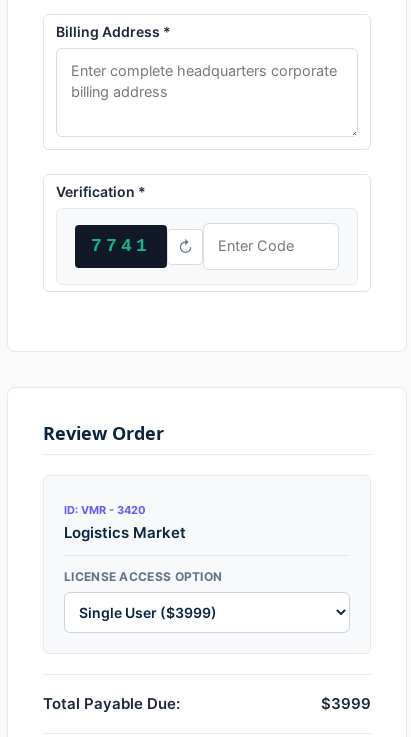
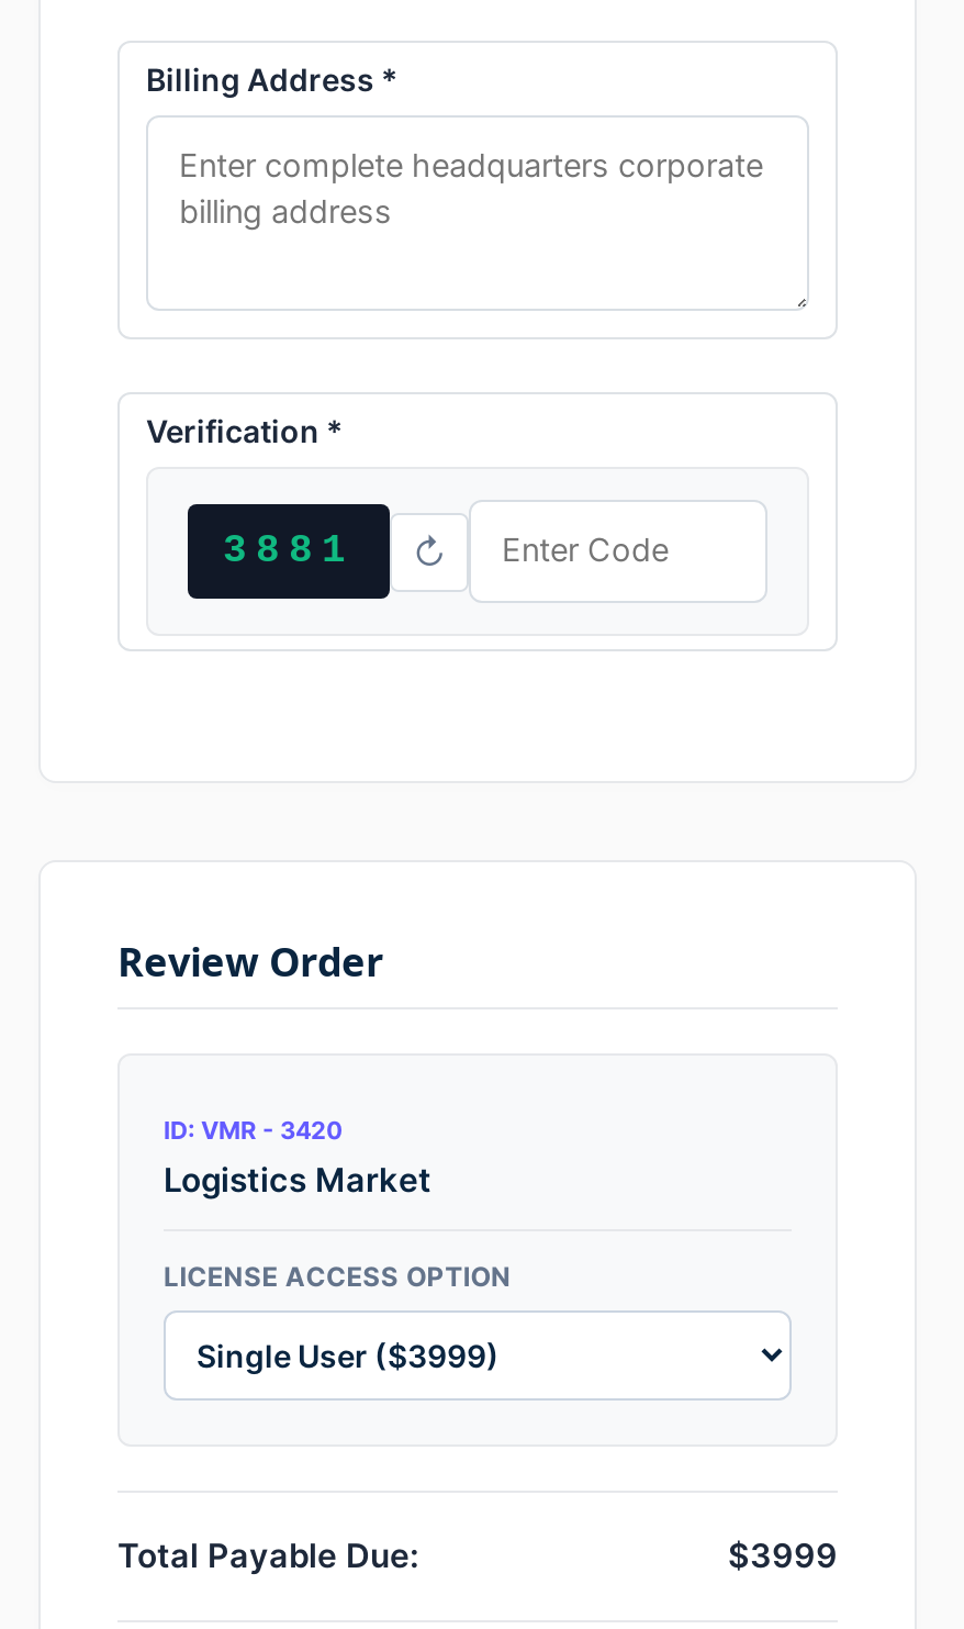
[91,236,151,256] 7741 -> [223,528,355,572] 3881

